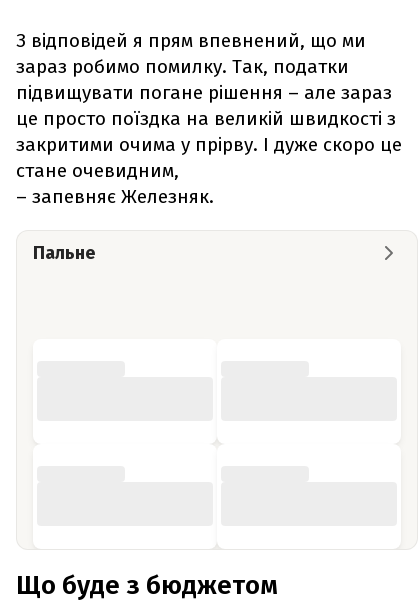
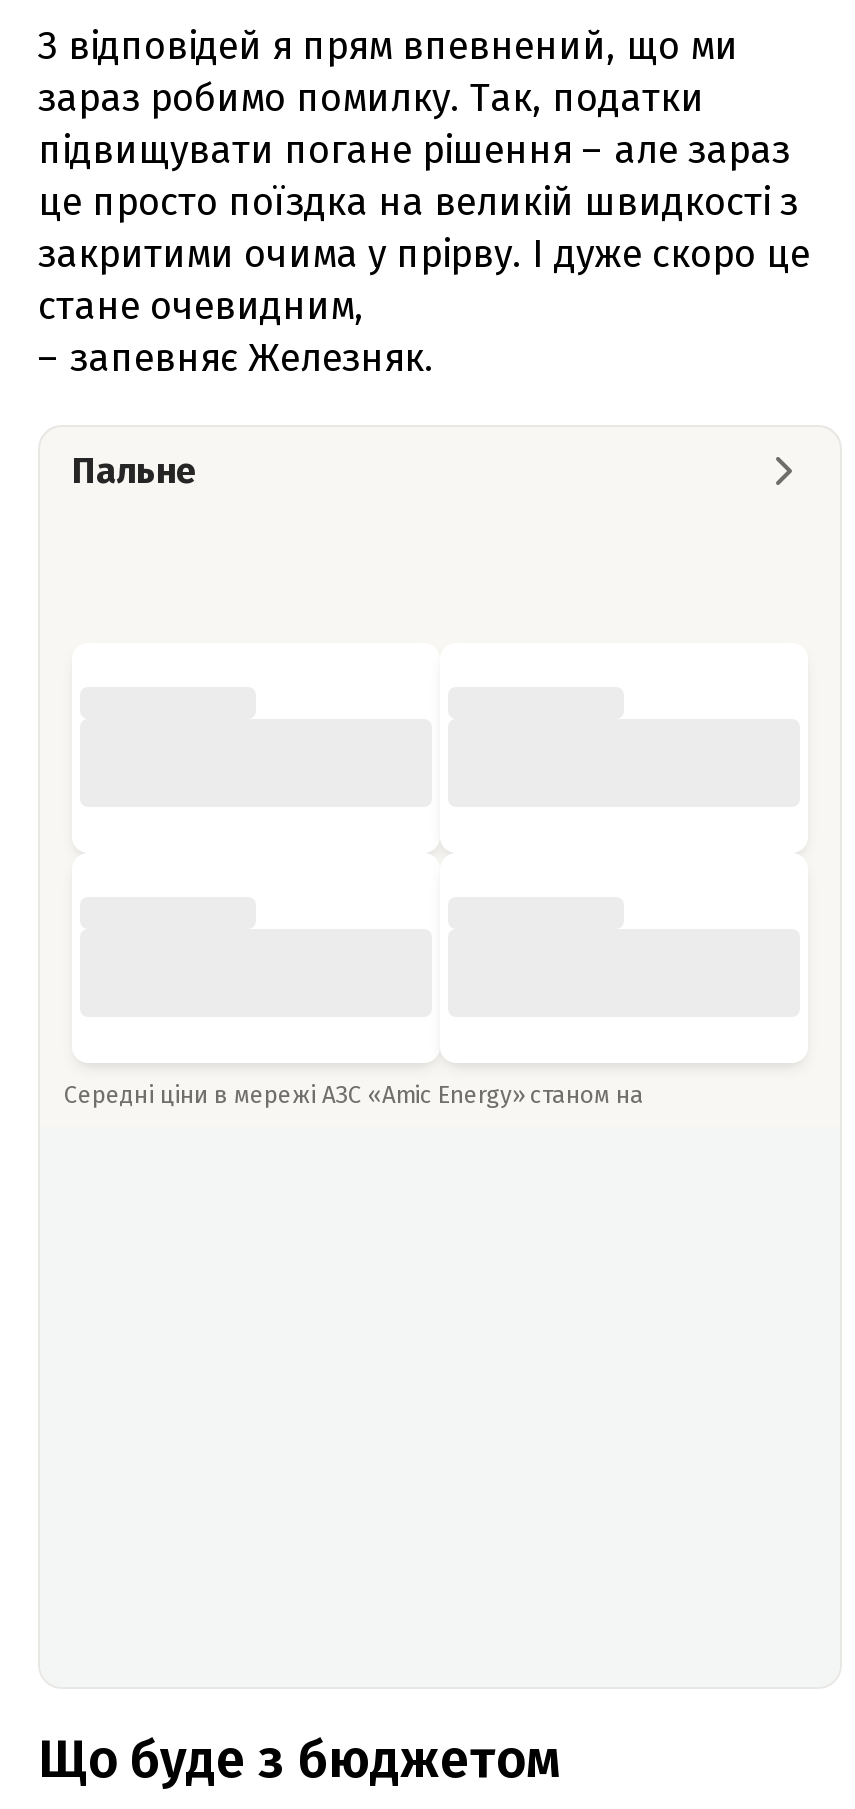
none -> [64,1080,650,1108] Середні ціни в мережі АЗС «Amic Energy» станом на

